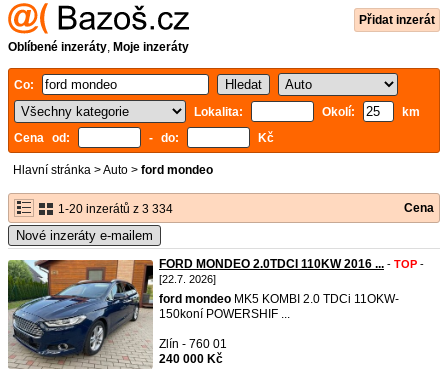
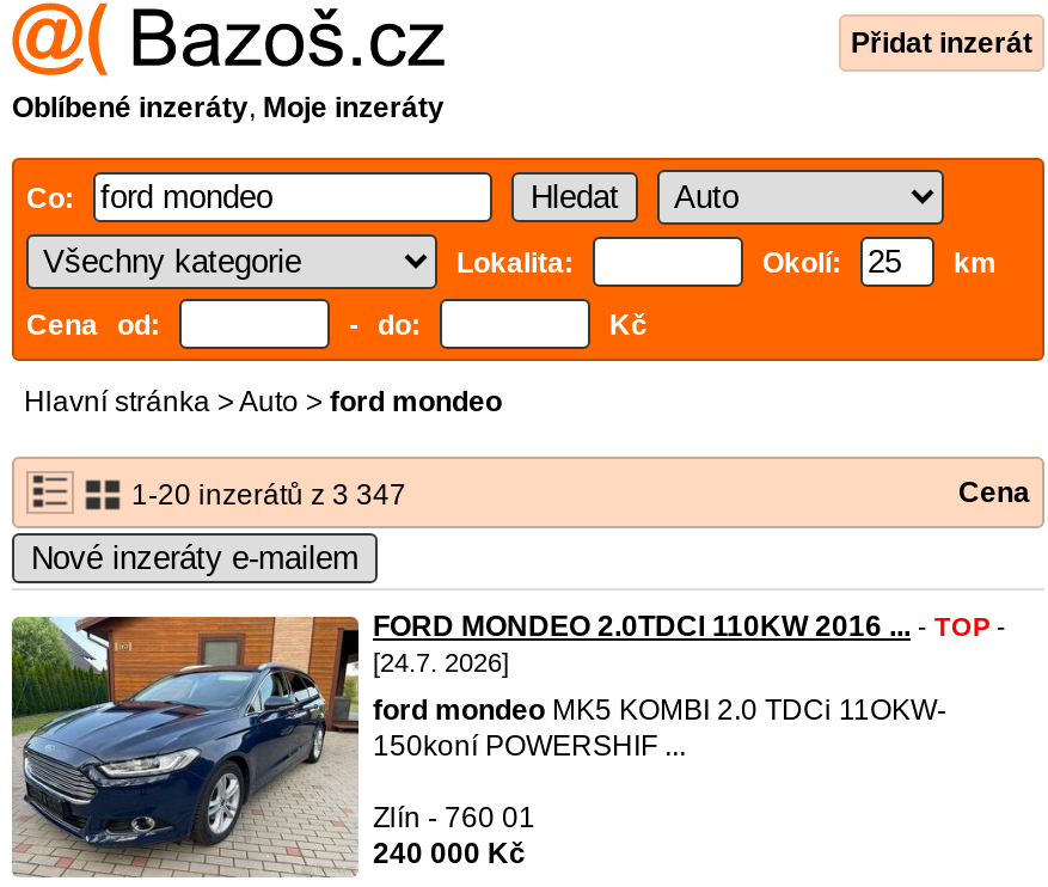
[55,202,173,216] 1-20 inzerátů z 3 334 -> [124,478,406,512] 1-20 inzerátů z 3 347
[159,273,216,285] [22.7. 2026] -> [373,648,509,677] [24.7. 2026]

